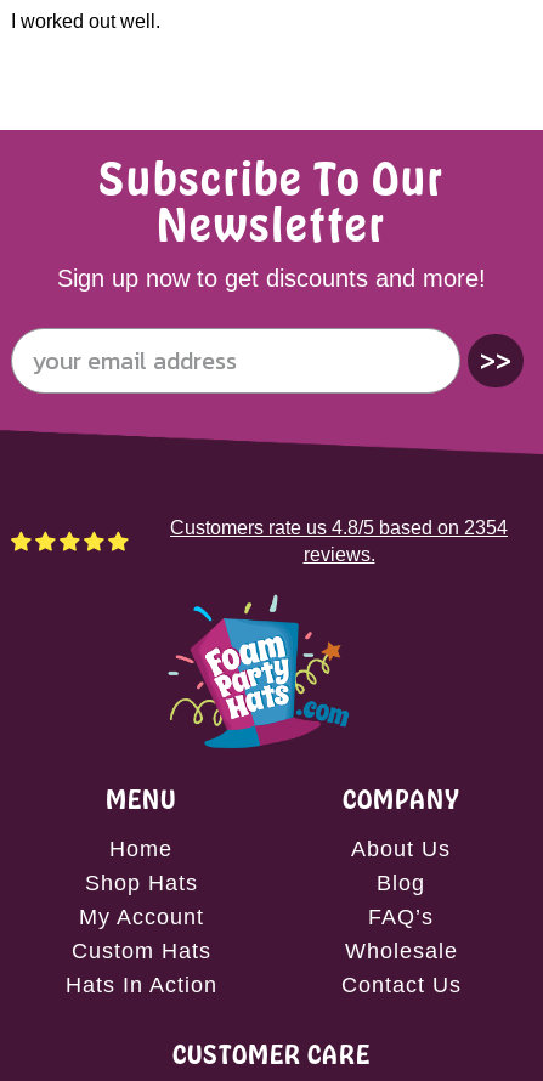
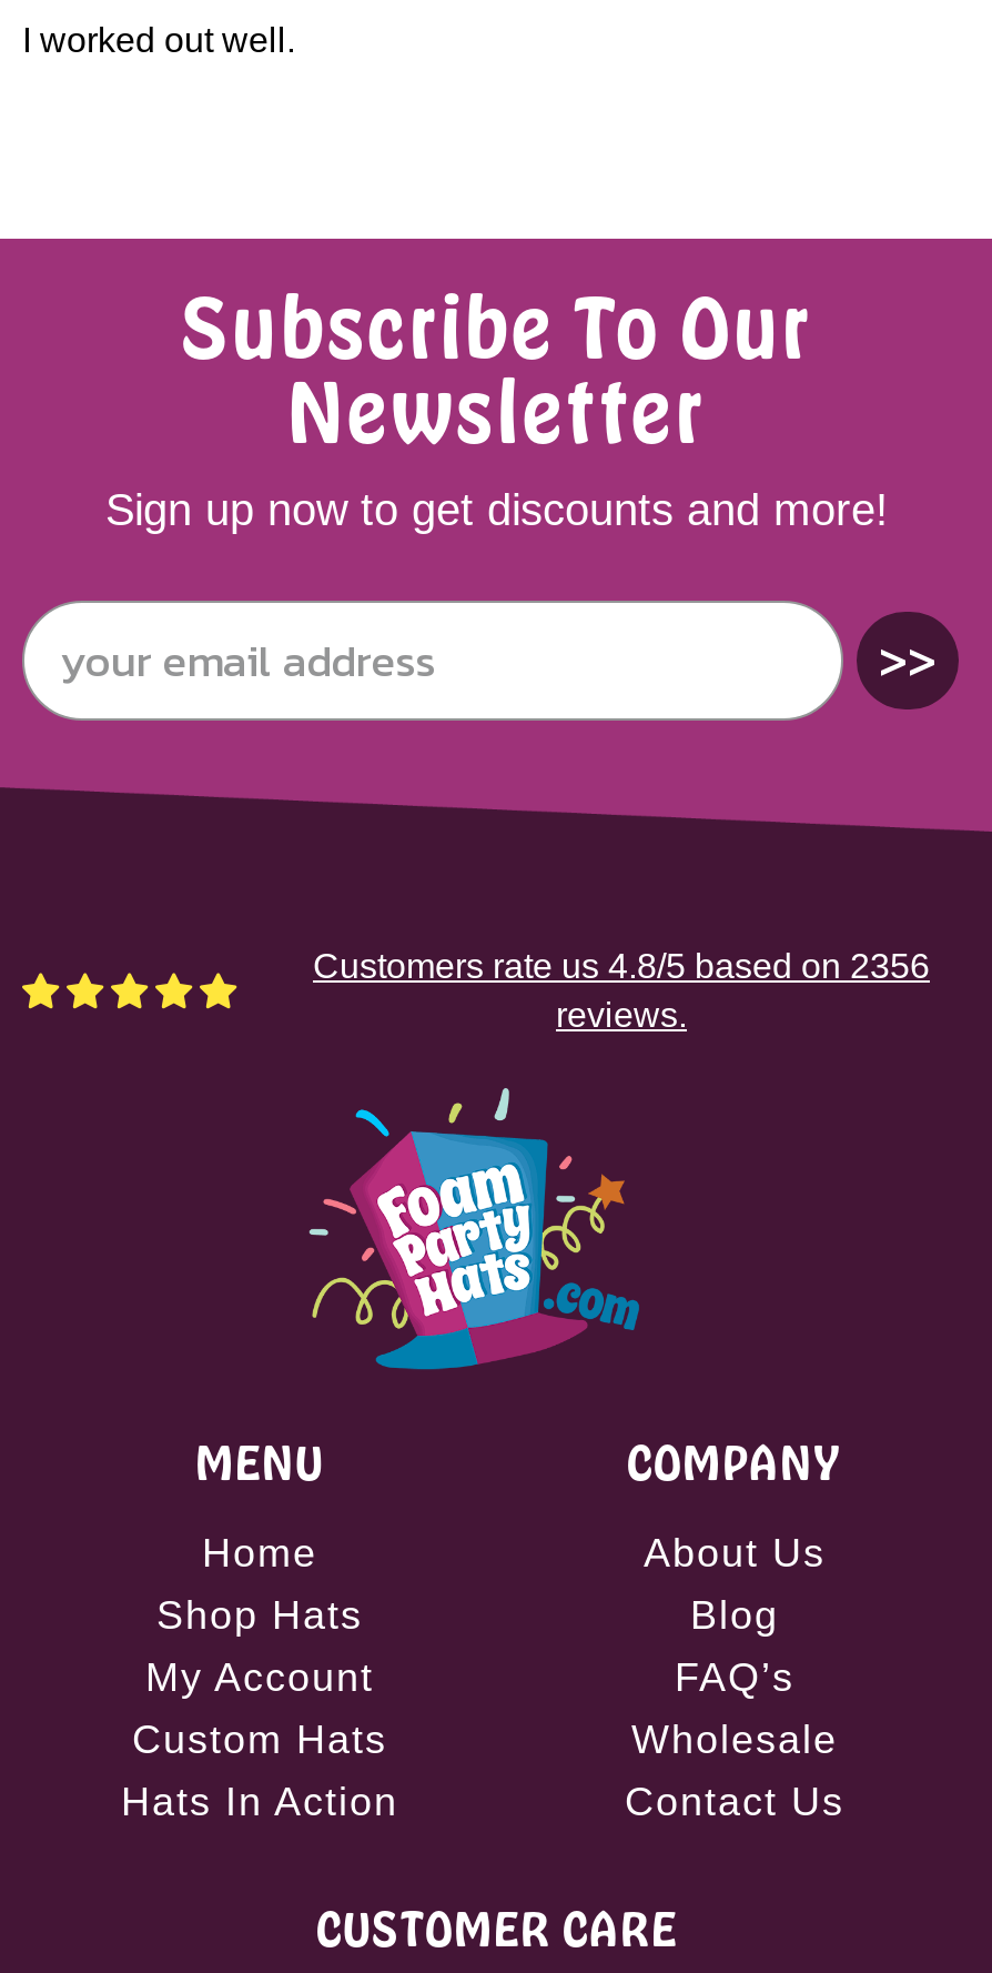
[170,517,508,538] Customers rate us 4.8/5 based on 2354 -> [313,947,930,985] Customers rate us 4.8/5 based on 2356

